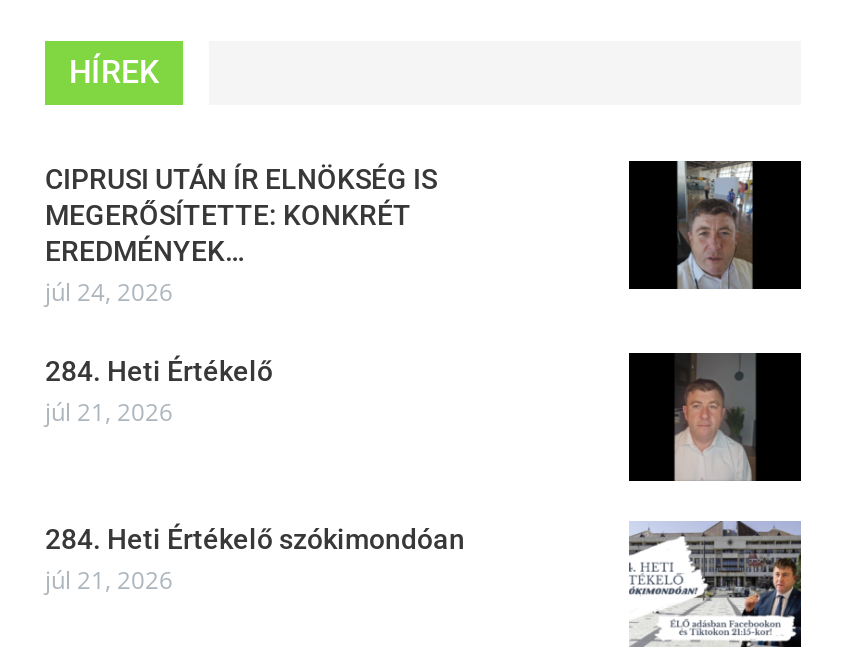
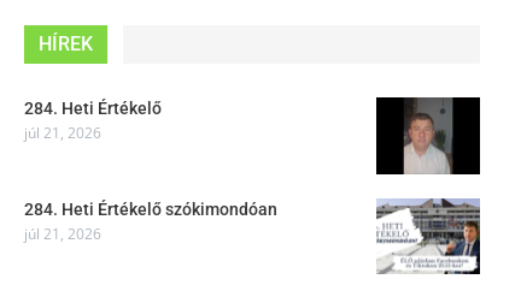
[45,163,437,309] CIPRUSI UTÁN ÍR ELNÖKSÉG IS | MEGERŐSÍTETTE: KONKRÉT | EREDMÉNYEK… | júl 24, 2026 -> none
[675,161,753,289] [image] -> none

